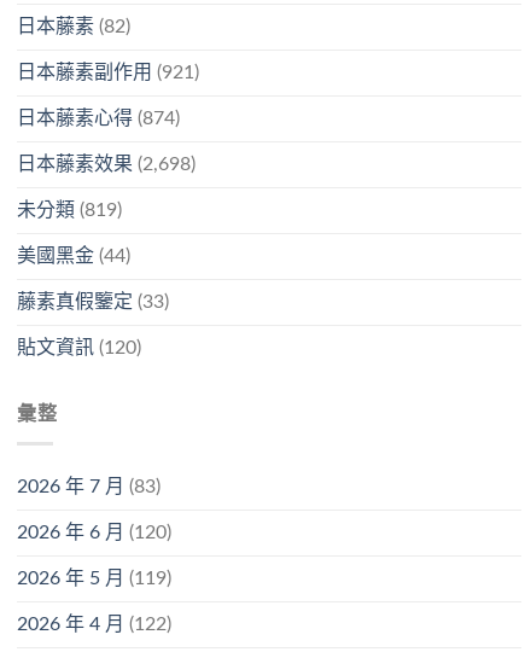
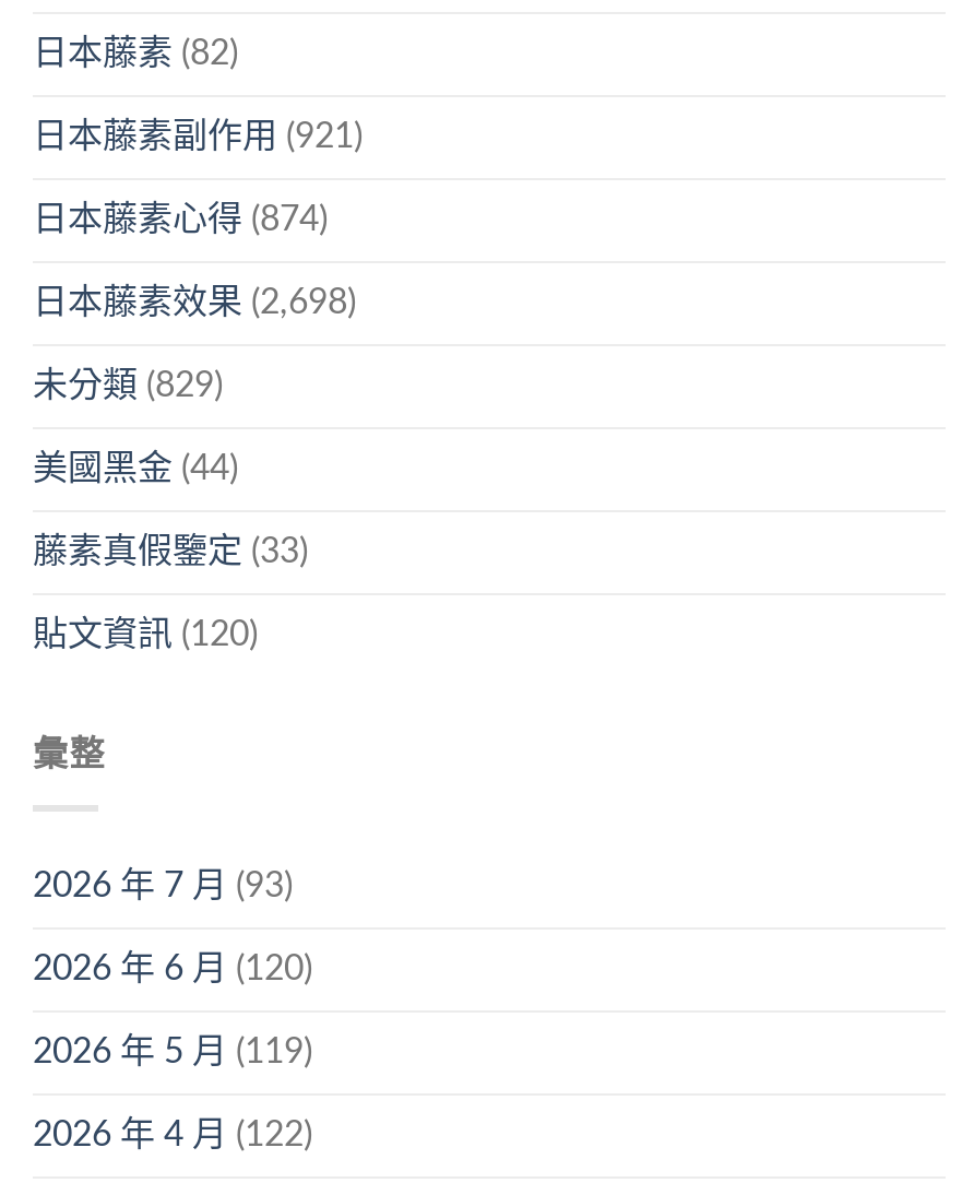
[17,200,122,220] 未分類(819) -> [33,368,223,403] 未分類(829)
[17,477,161,497] 2026 年 7 月(83) -> [33,869,293,904] 2026 年 7 月(93)

